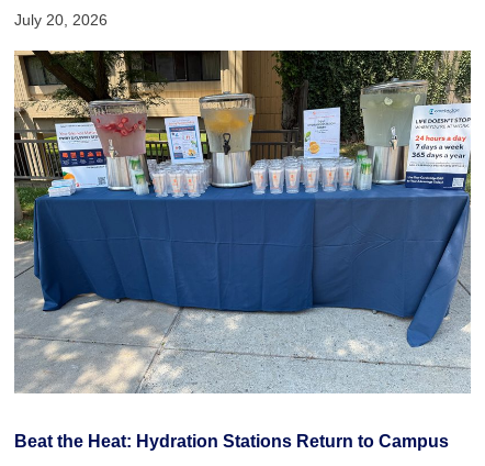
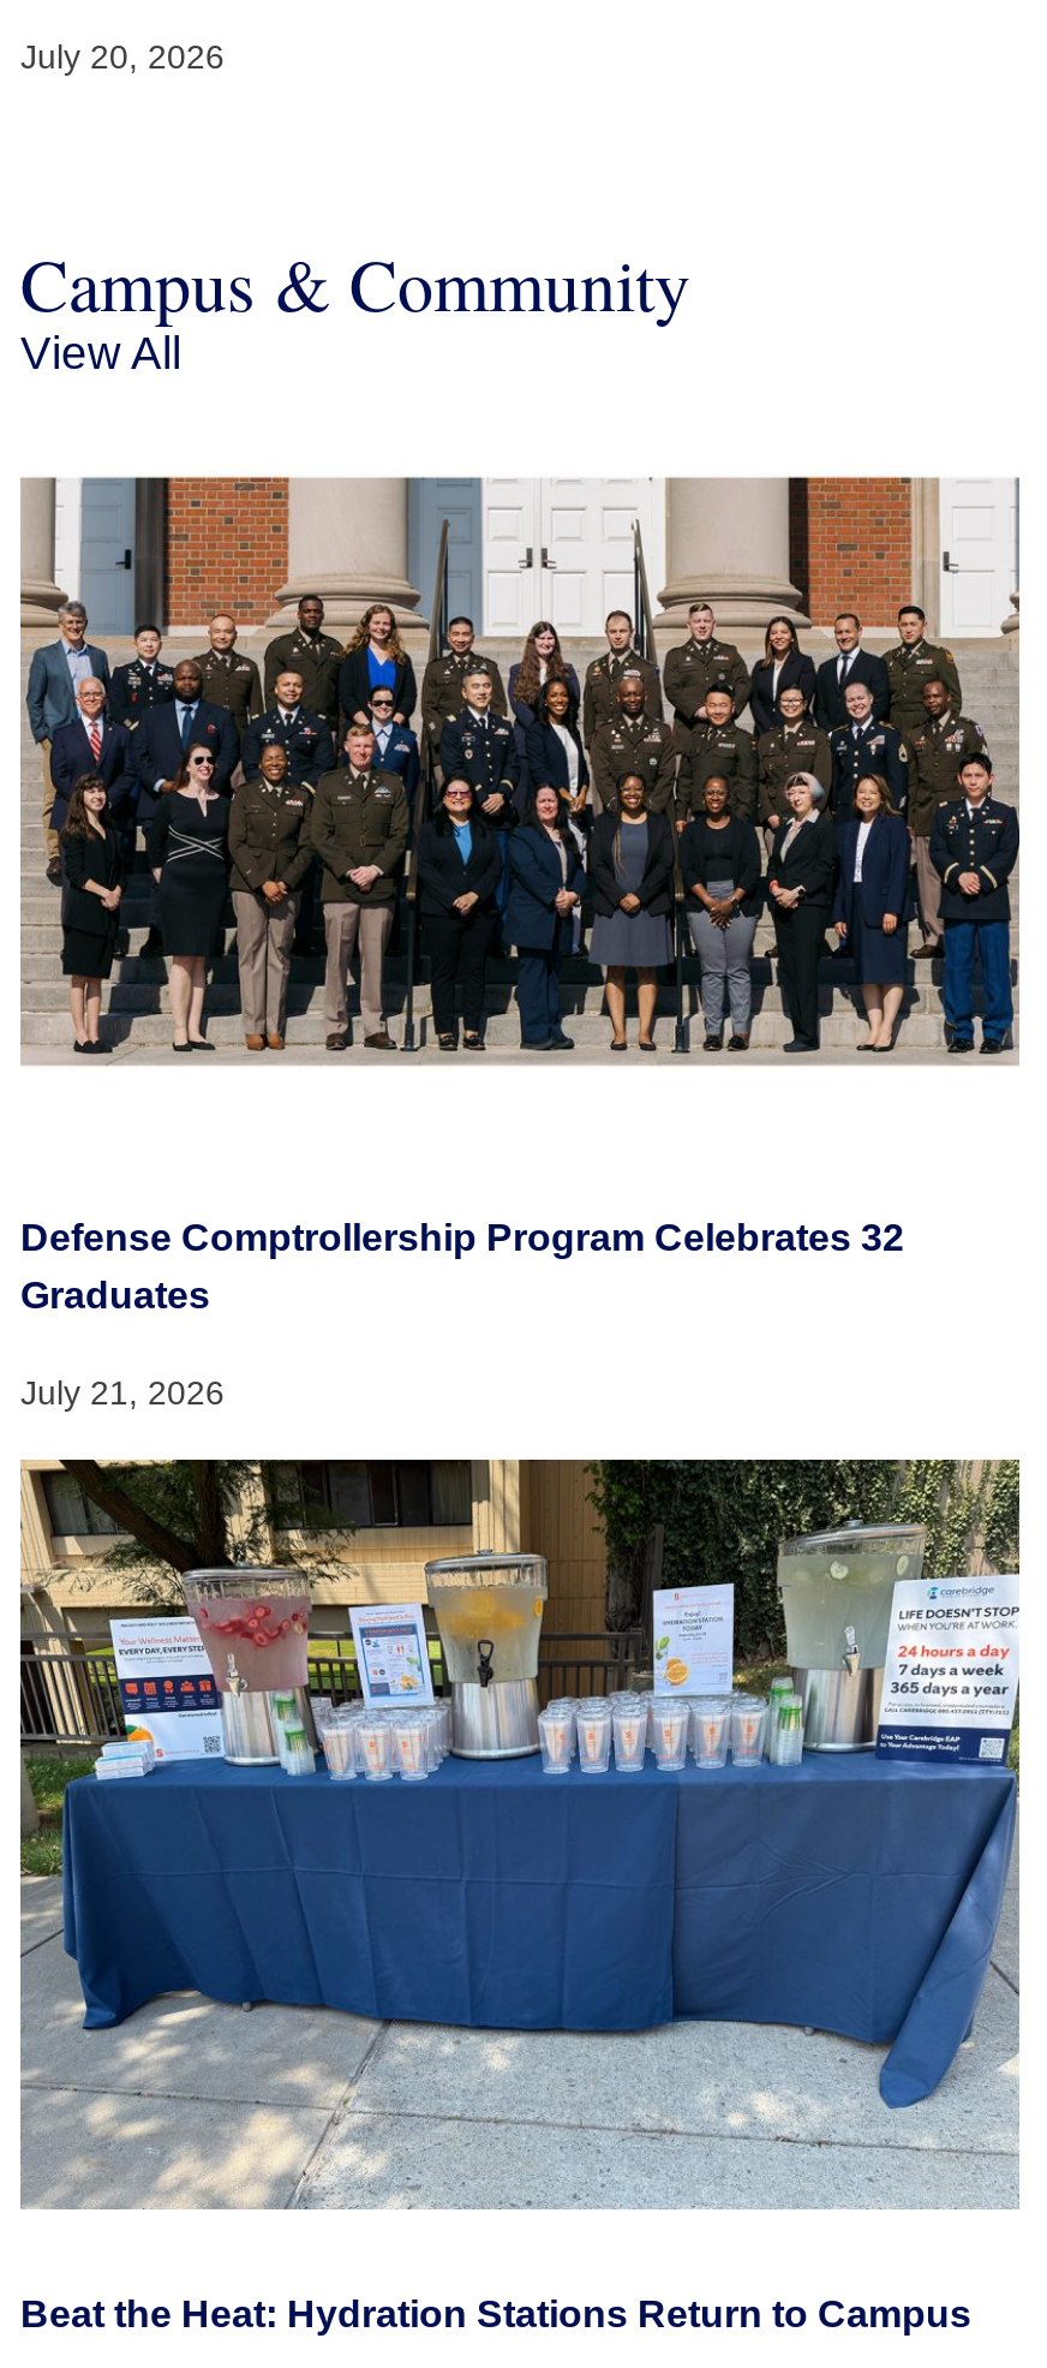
none -> [18,475,1022,1068] [image]
none -> [20,234,690,378] Campus & Community | View All
none -> [20,1217,904,1412] Defense Comptrollership Program Celebrates 32 | Graduates | July 21, 2026

